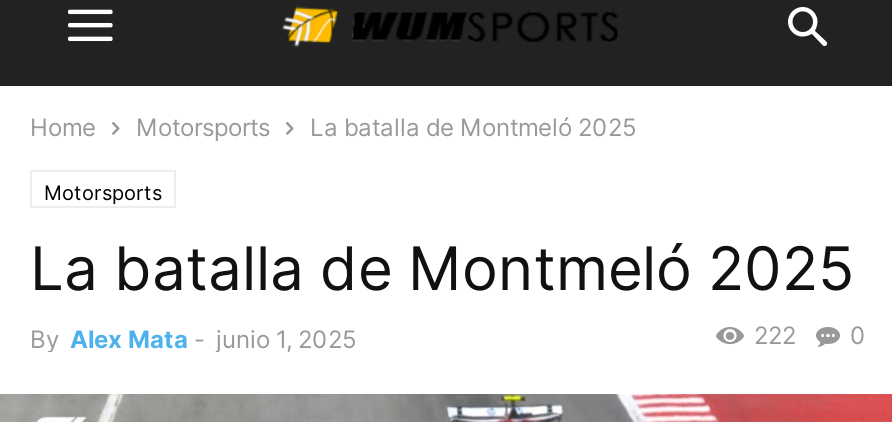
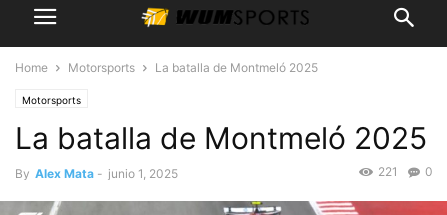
[754,320,866,350] 222 0 -> [378,164,433,179] 221 0

